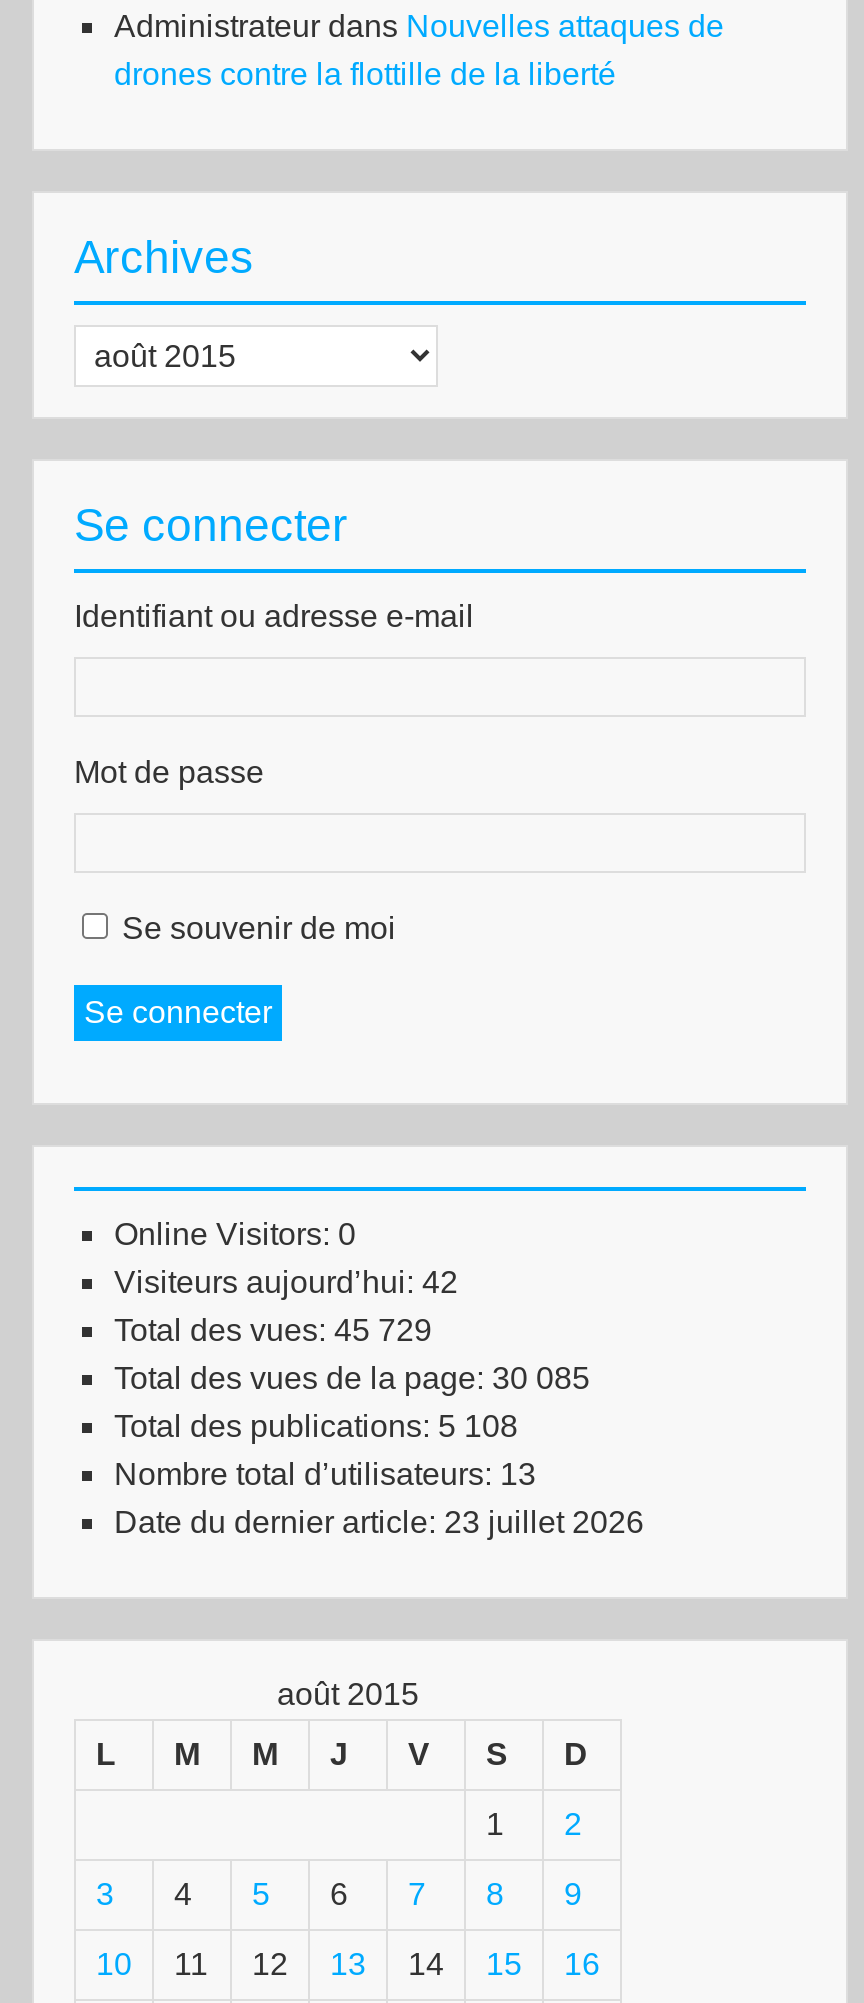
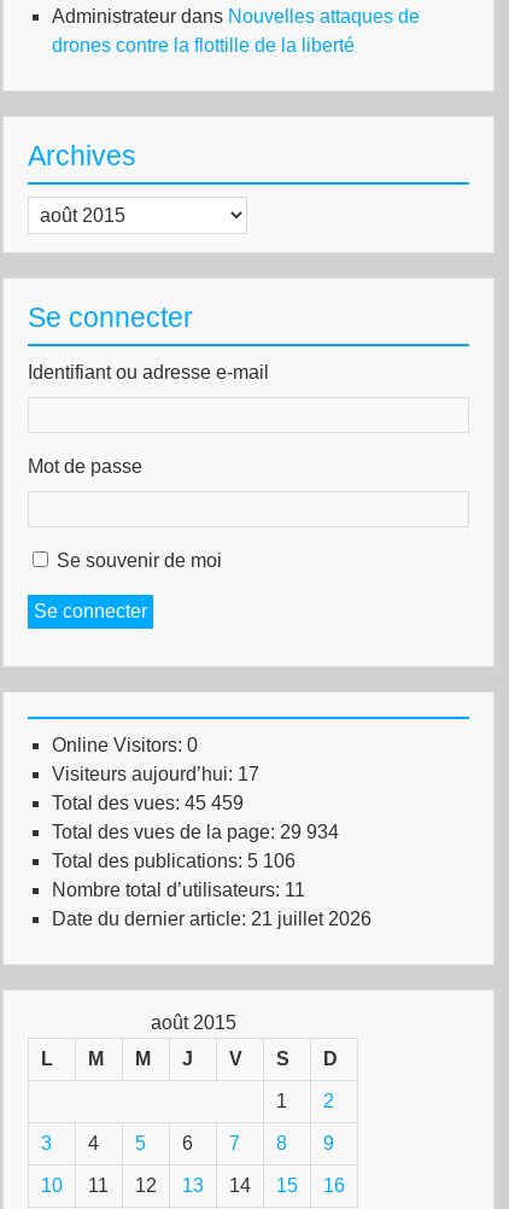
[114,1265,458,1299] Visiteurs aujourd’hui: 42 -> [52,764,259,784] Visiteurs aujourd’hui: 17
[114,1313,432,1347] Total des vues: 45 729 -> [52,793,244,813] Total des vues: 45 459
[114,1361,590,1395] Total des vues de la page: 30 085 -> [52,822,339,842] Total des vues de la page: 29 934
[114,1409,518,1443] Total des publications: 5 108 -> [52,851,296,871] Total des publications: 5 106
[114,1457,536,1491] Nombre total d’utilisateurs: 13 -> [52,880,305,900] Nombre total d’utilisateurs: 11
[114,1505,644,1539] Date du dernier article: 23 juillet 2026 -> [52,909,371,929] Date du dernier article: 21 juillet 2026

